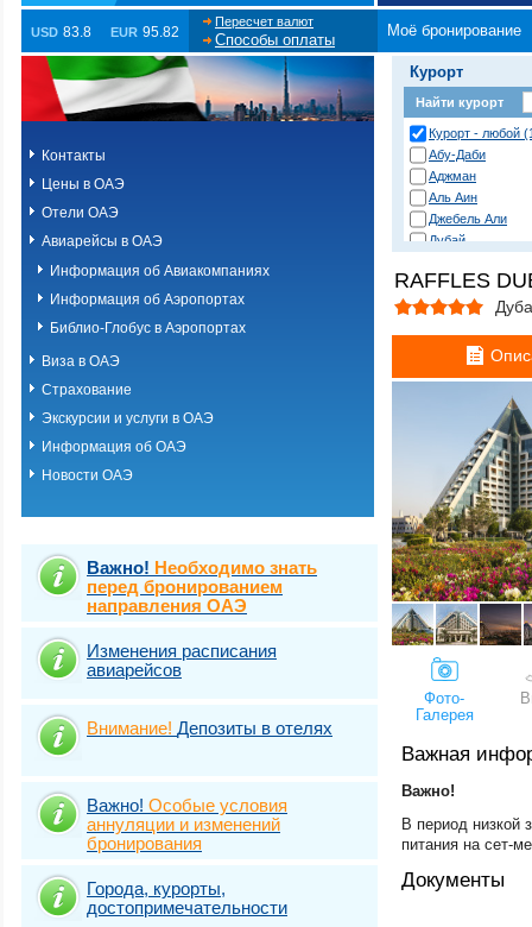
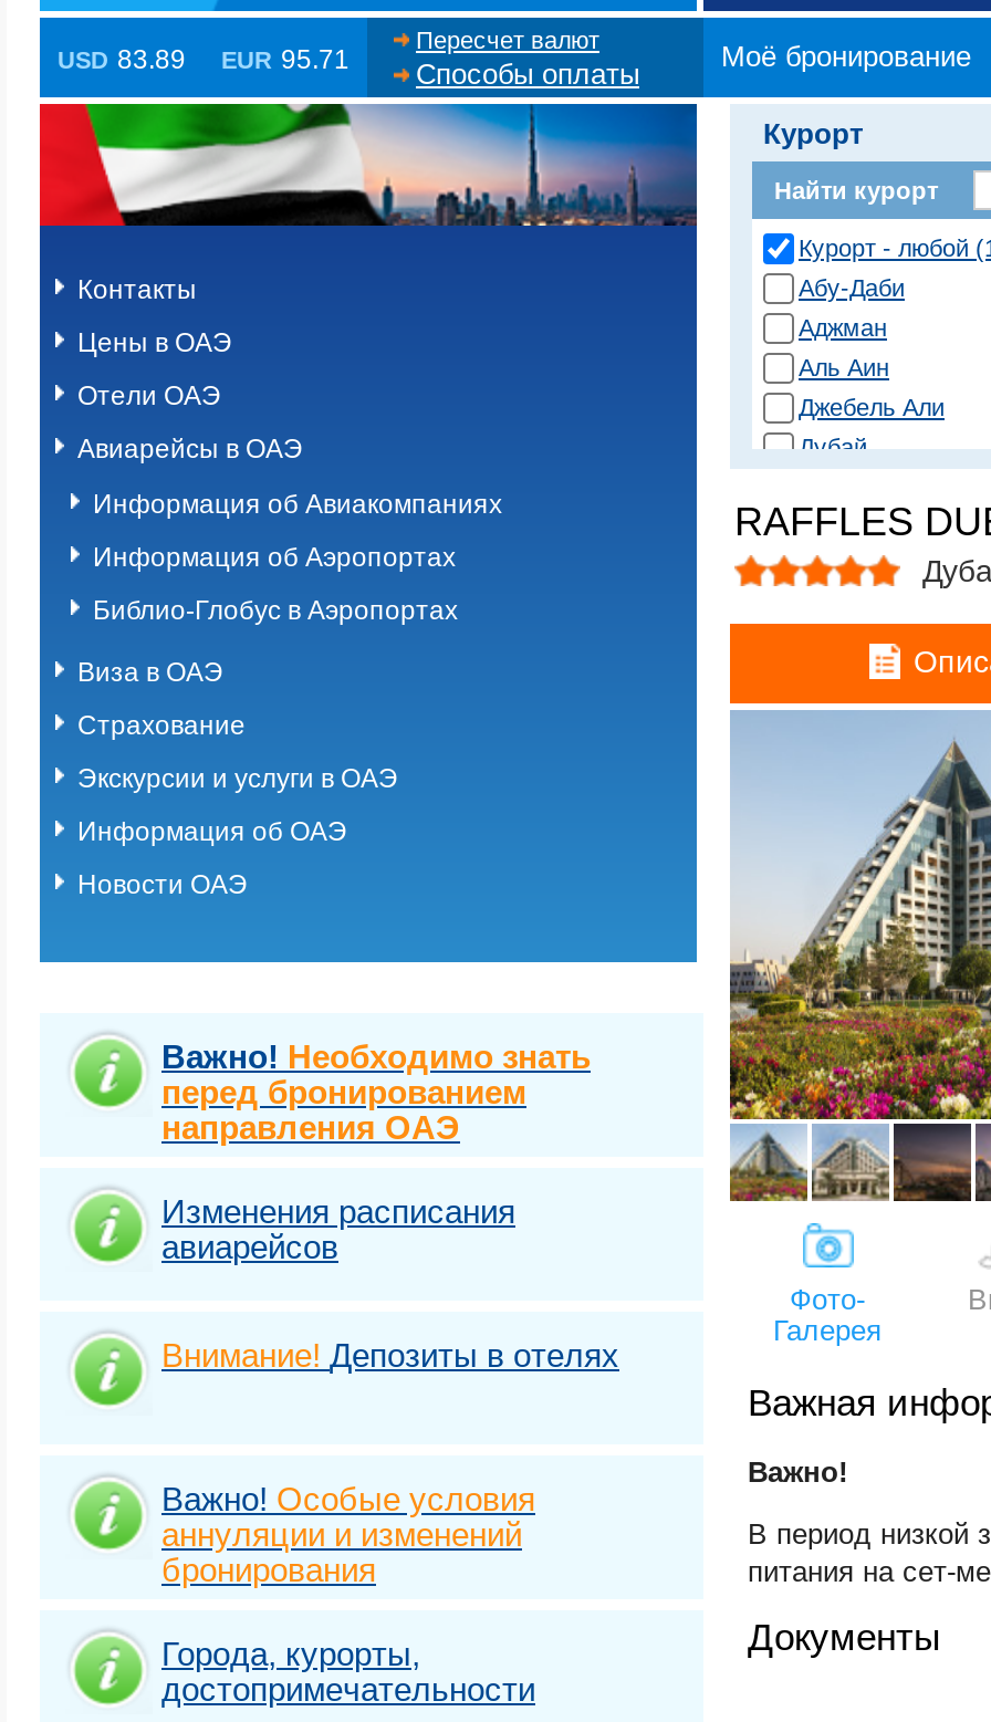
[31,24,91,40] USD 83.8 -> [58,44,186,75] USD 83.89
[110,24,179,40] EUR 95.82 -> [221,44,350,75] EUR 95.71

